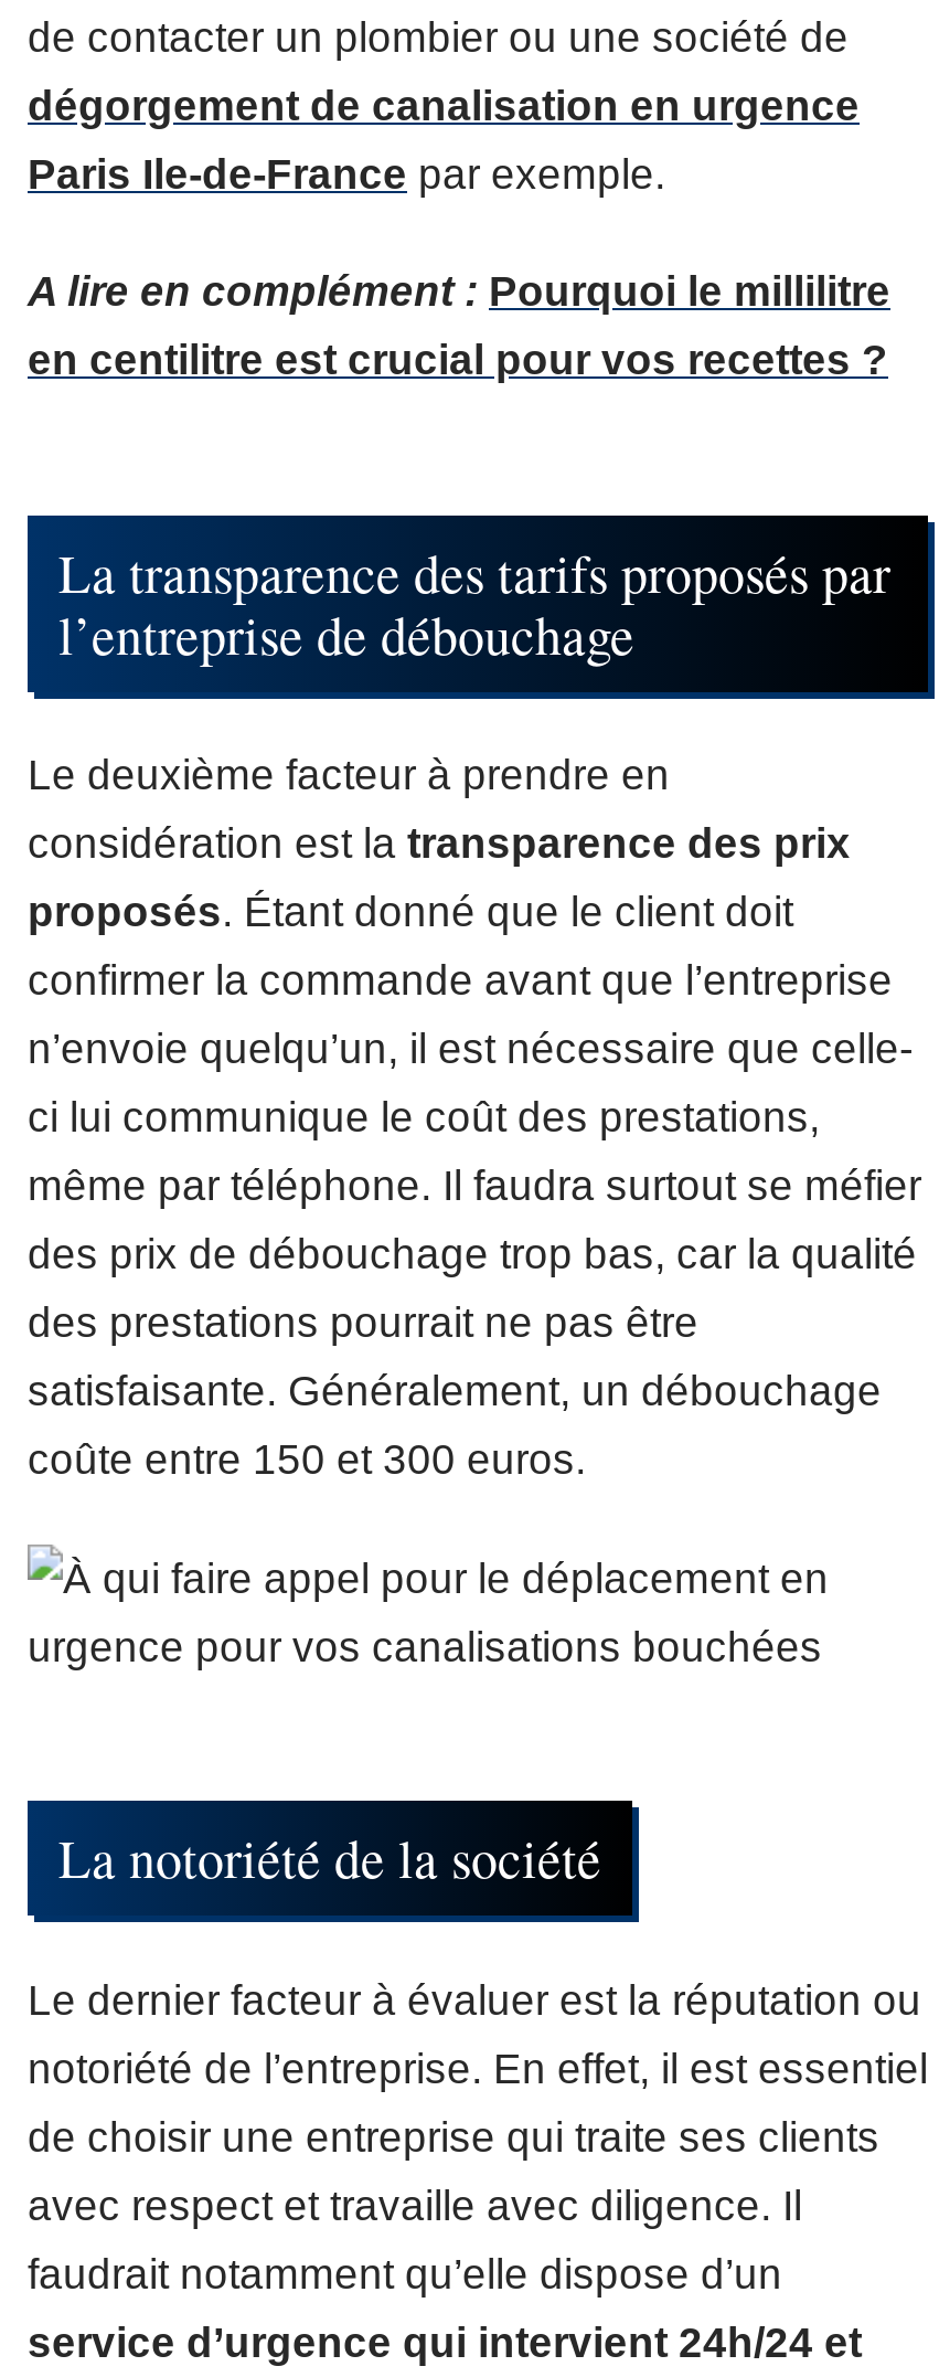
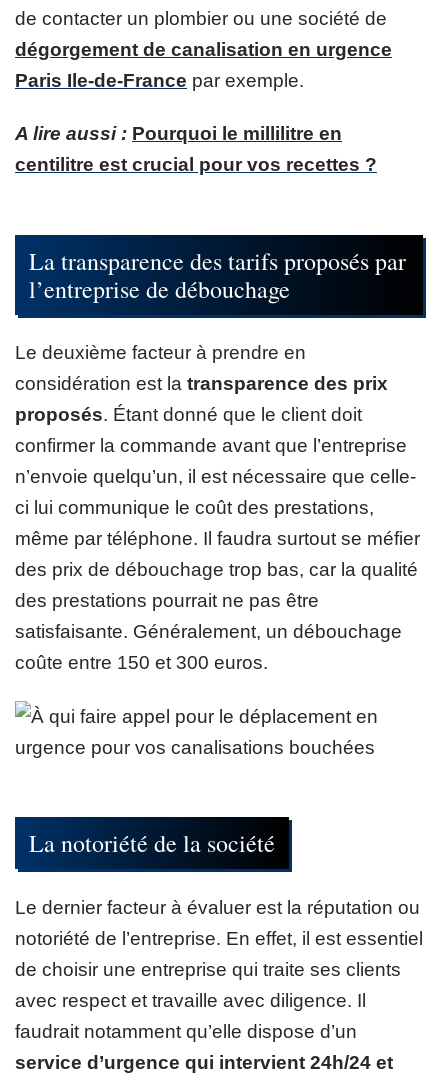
[28,268,890,315] A lire en complément : Pourquoi le millilitre -> [15,123,342,144] A lire aussi : Pourquoi le millilitre en
[28,337,888,383] en centilitre est crucial pour vos recettes ? -> [15,154,377,175] centilitre est crucial pour vos recettes ?

